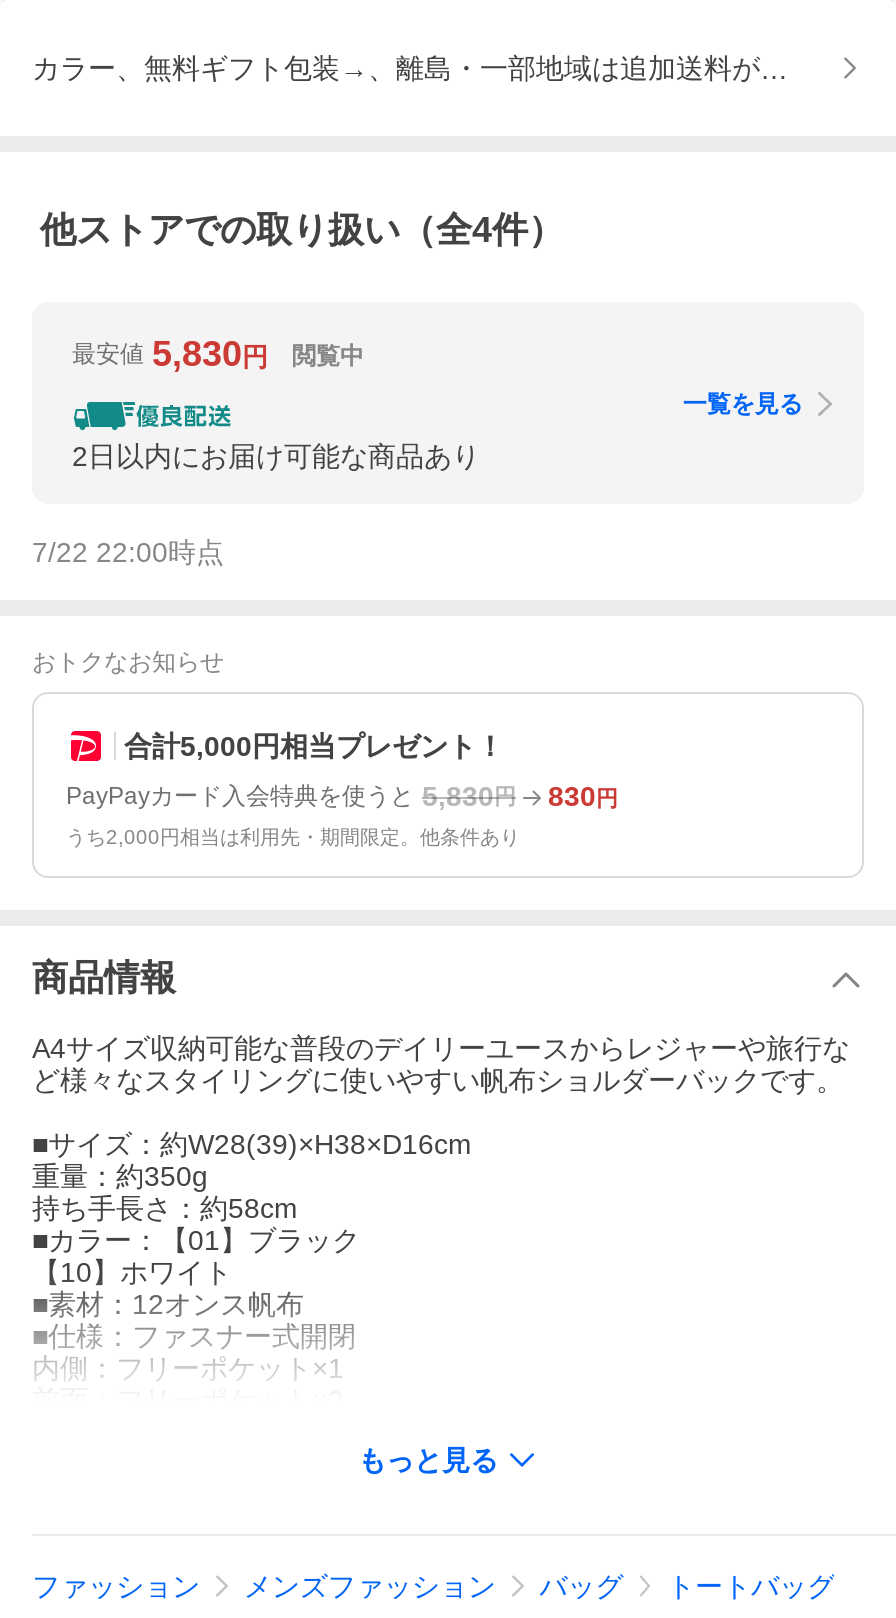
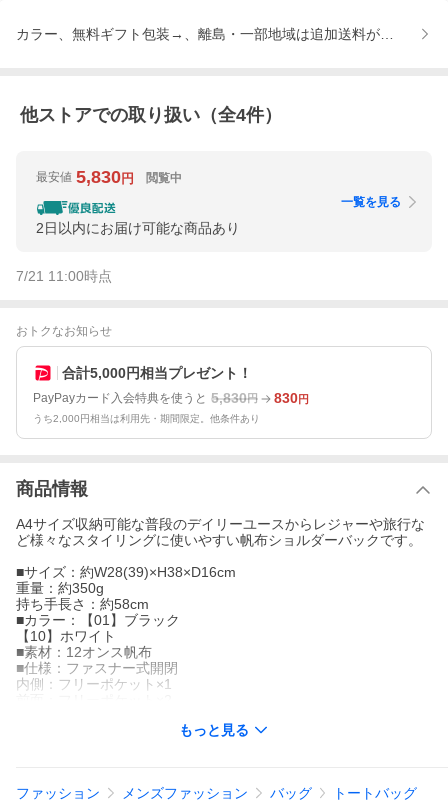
[32,537,224,569] 7/22 22:00時点 -> [16,268,112,284] 7/21 11:00時点

